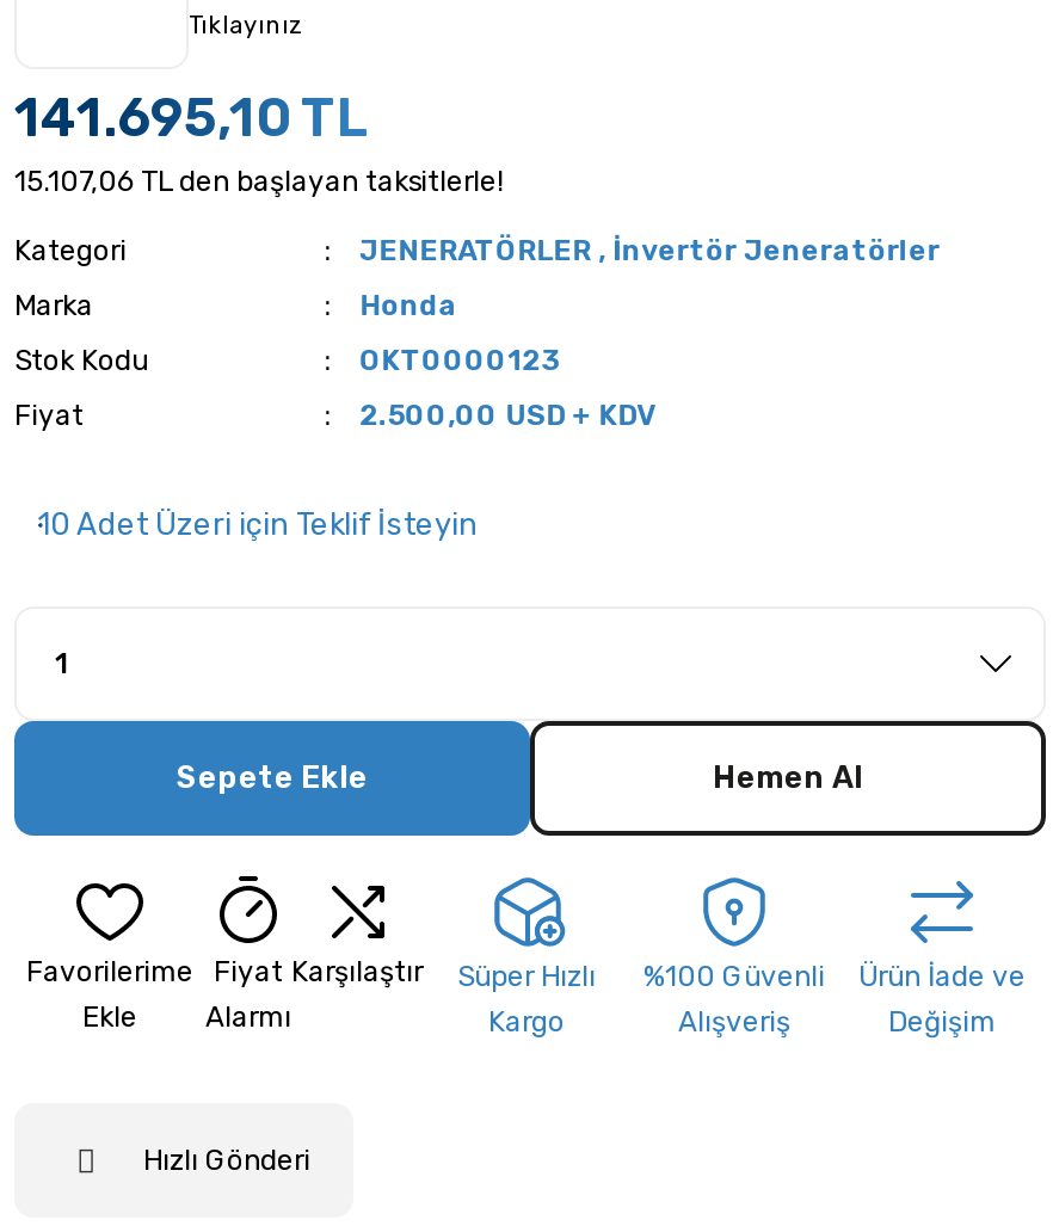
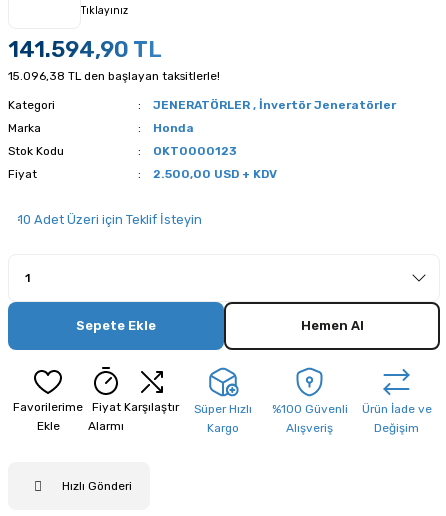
[14,86,370,150] 141.695,10 TL -> [8,36,162,63] 141.594,90 TL
[14,165,504,198] 15.107,06 TL den başlayan taksitlerle! -> [8,69,220,83] 15.096,38 TL den başlayan taksitlerle!

